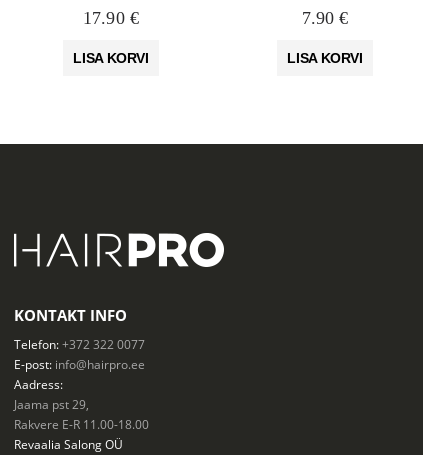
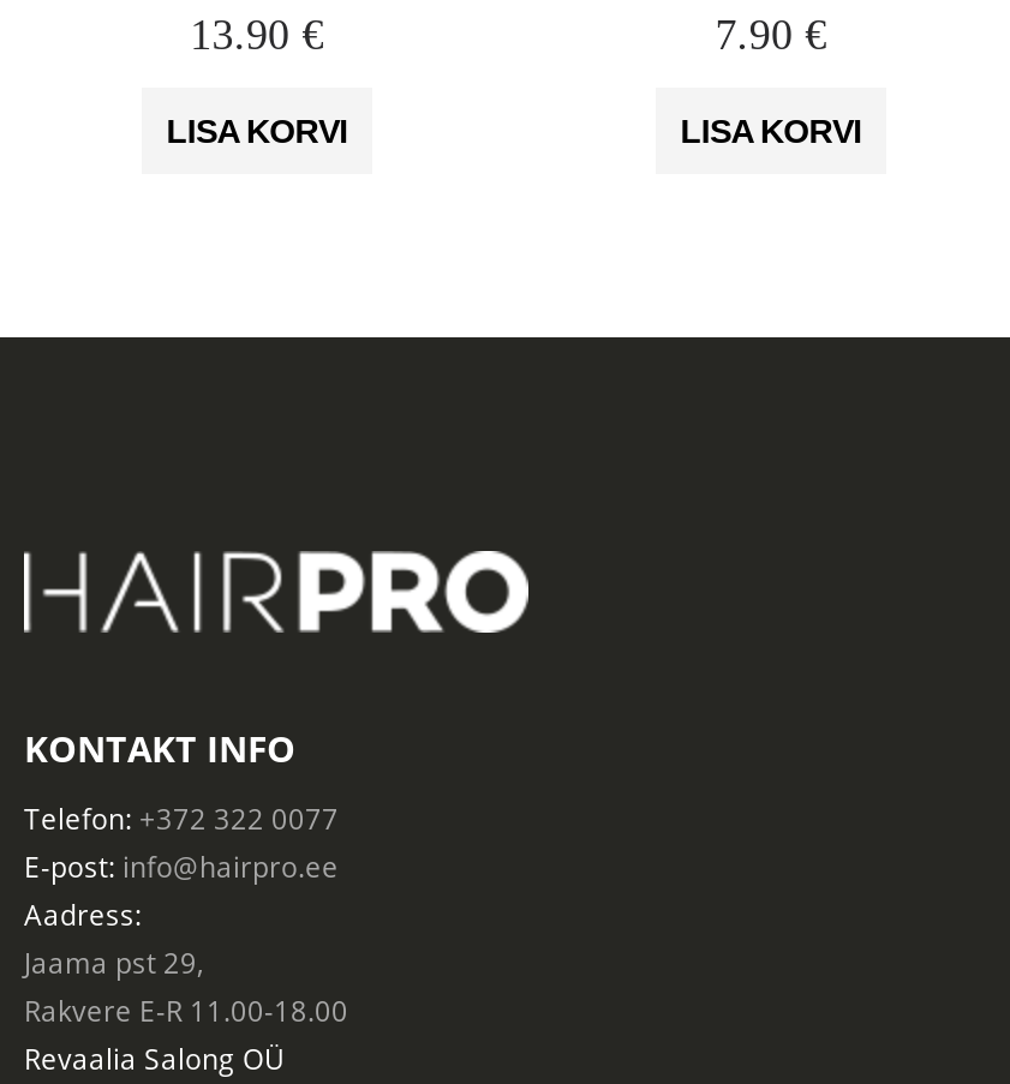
[83,8,139,28] 17.90 € -> [190,12,324,60] 13.90 €

